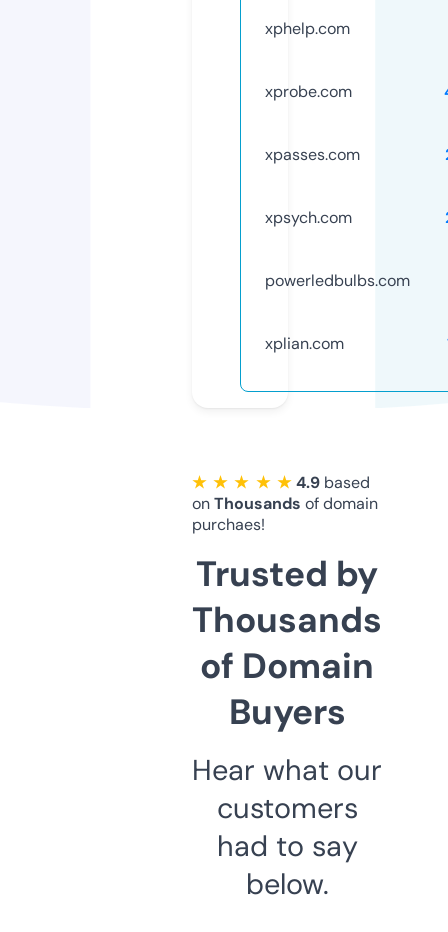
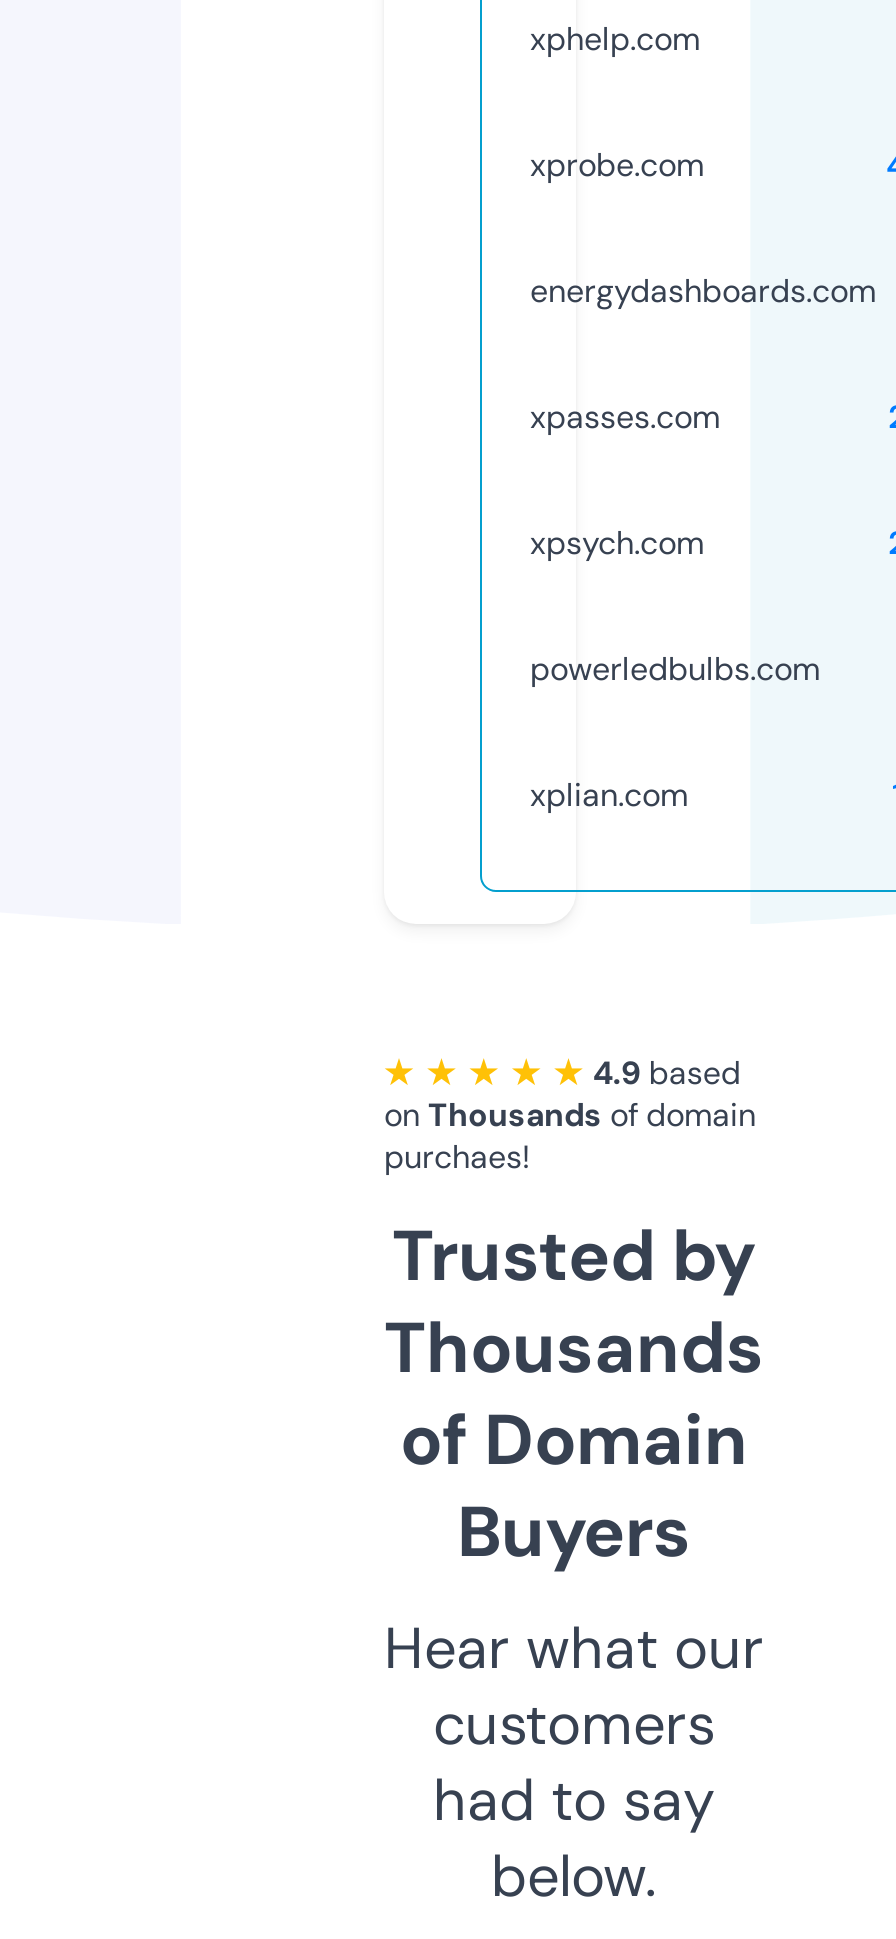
none -> [530,270,876,312] energydashboards.com

